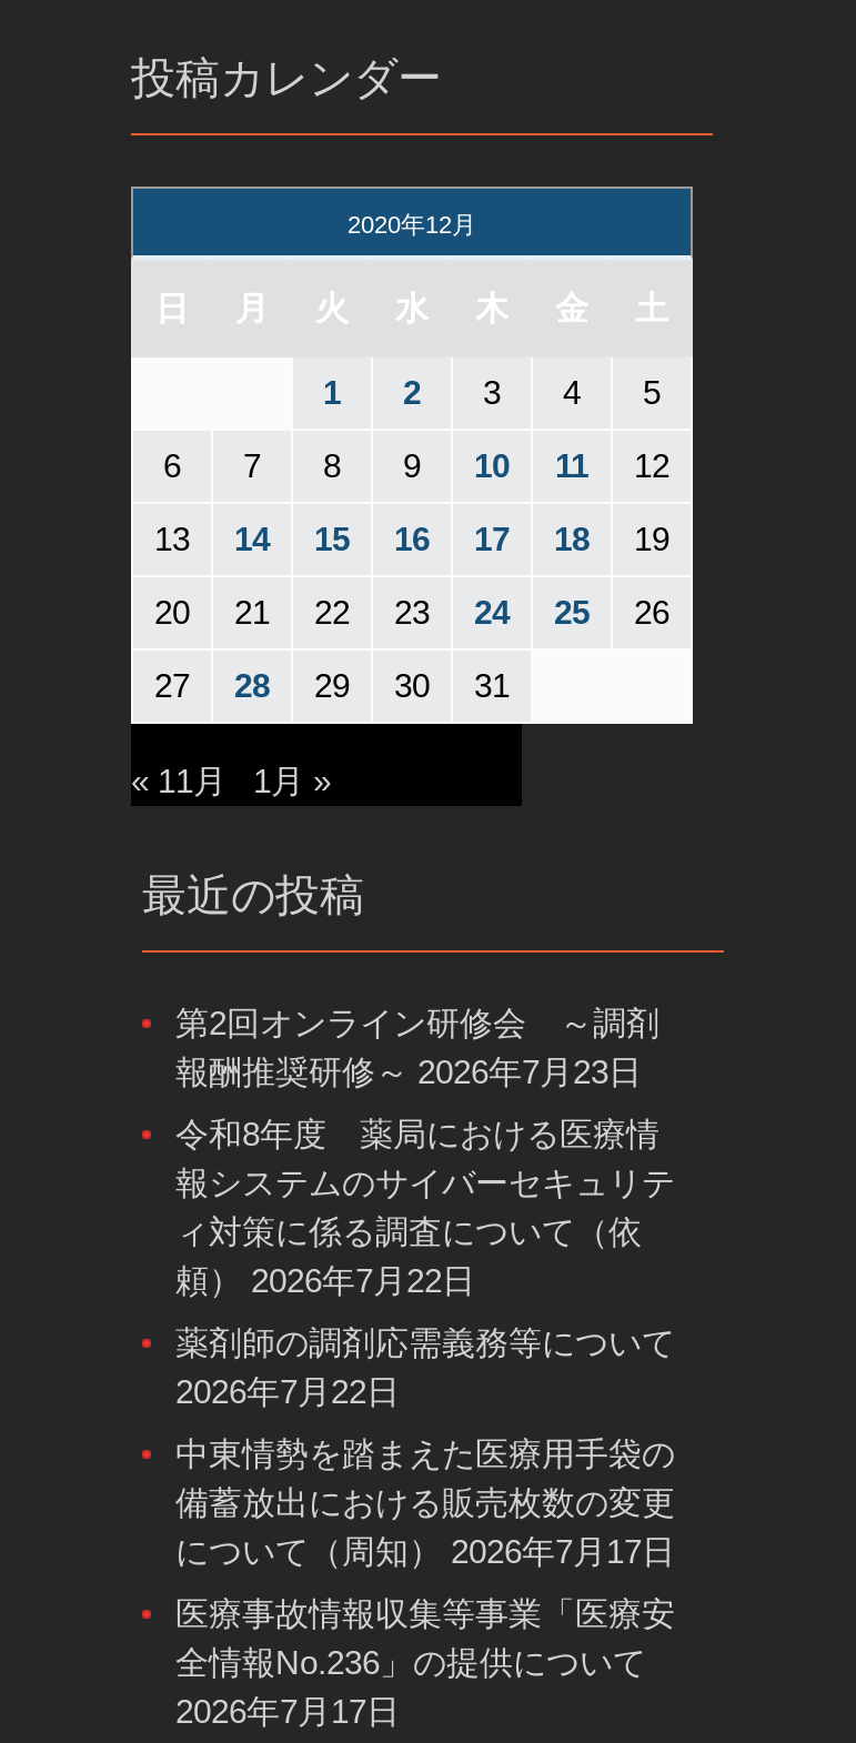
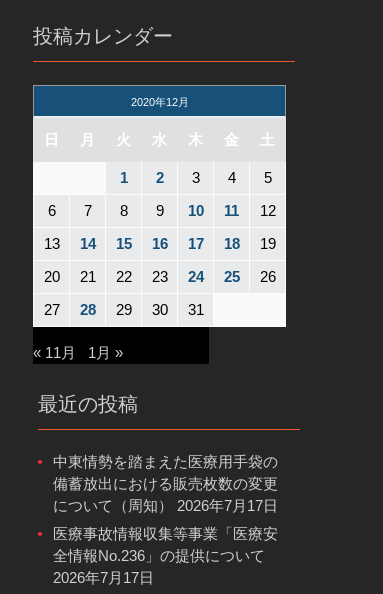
[175,1005,675,1411] 第2回オンライン研修会 ～調剤 | 報酬推奨研修～ 2026年7月23日 | 令和8年度 薬局における医療情 | 報システムのサイバーセキュリテ | ィ対策に係る調査について（依 | 頼） 2026年7月22日 | 薬剤師の調剤応需義務等について | 2026年7月22日 -> none

